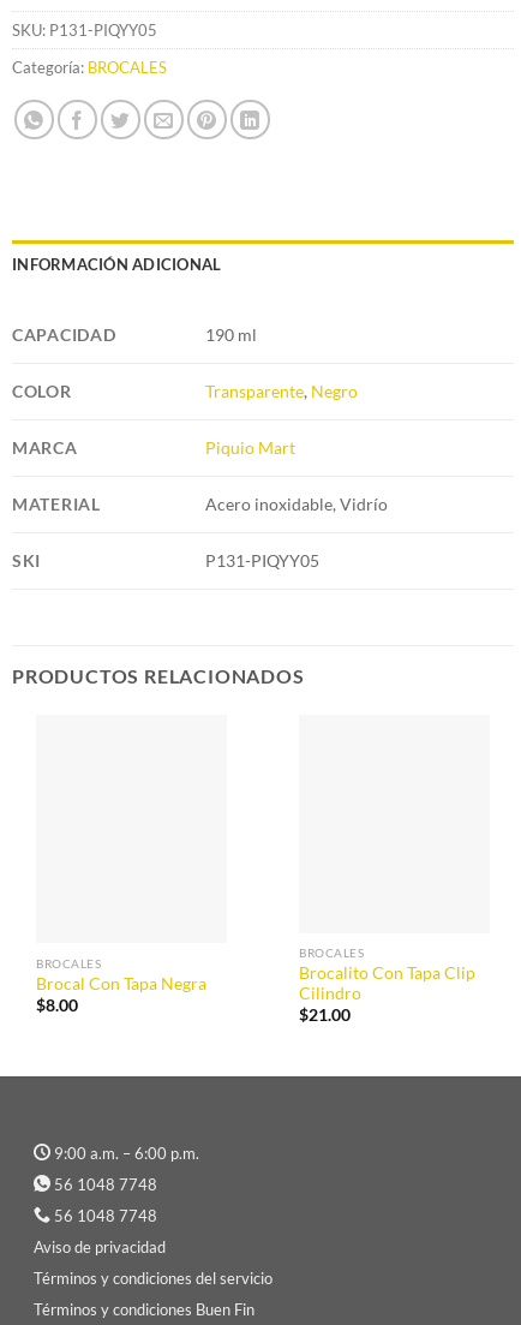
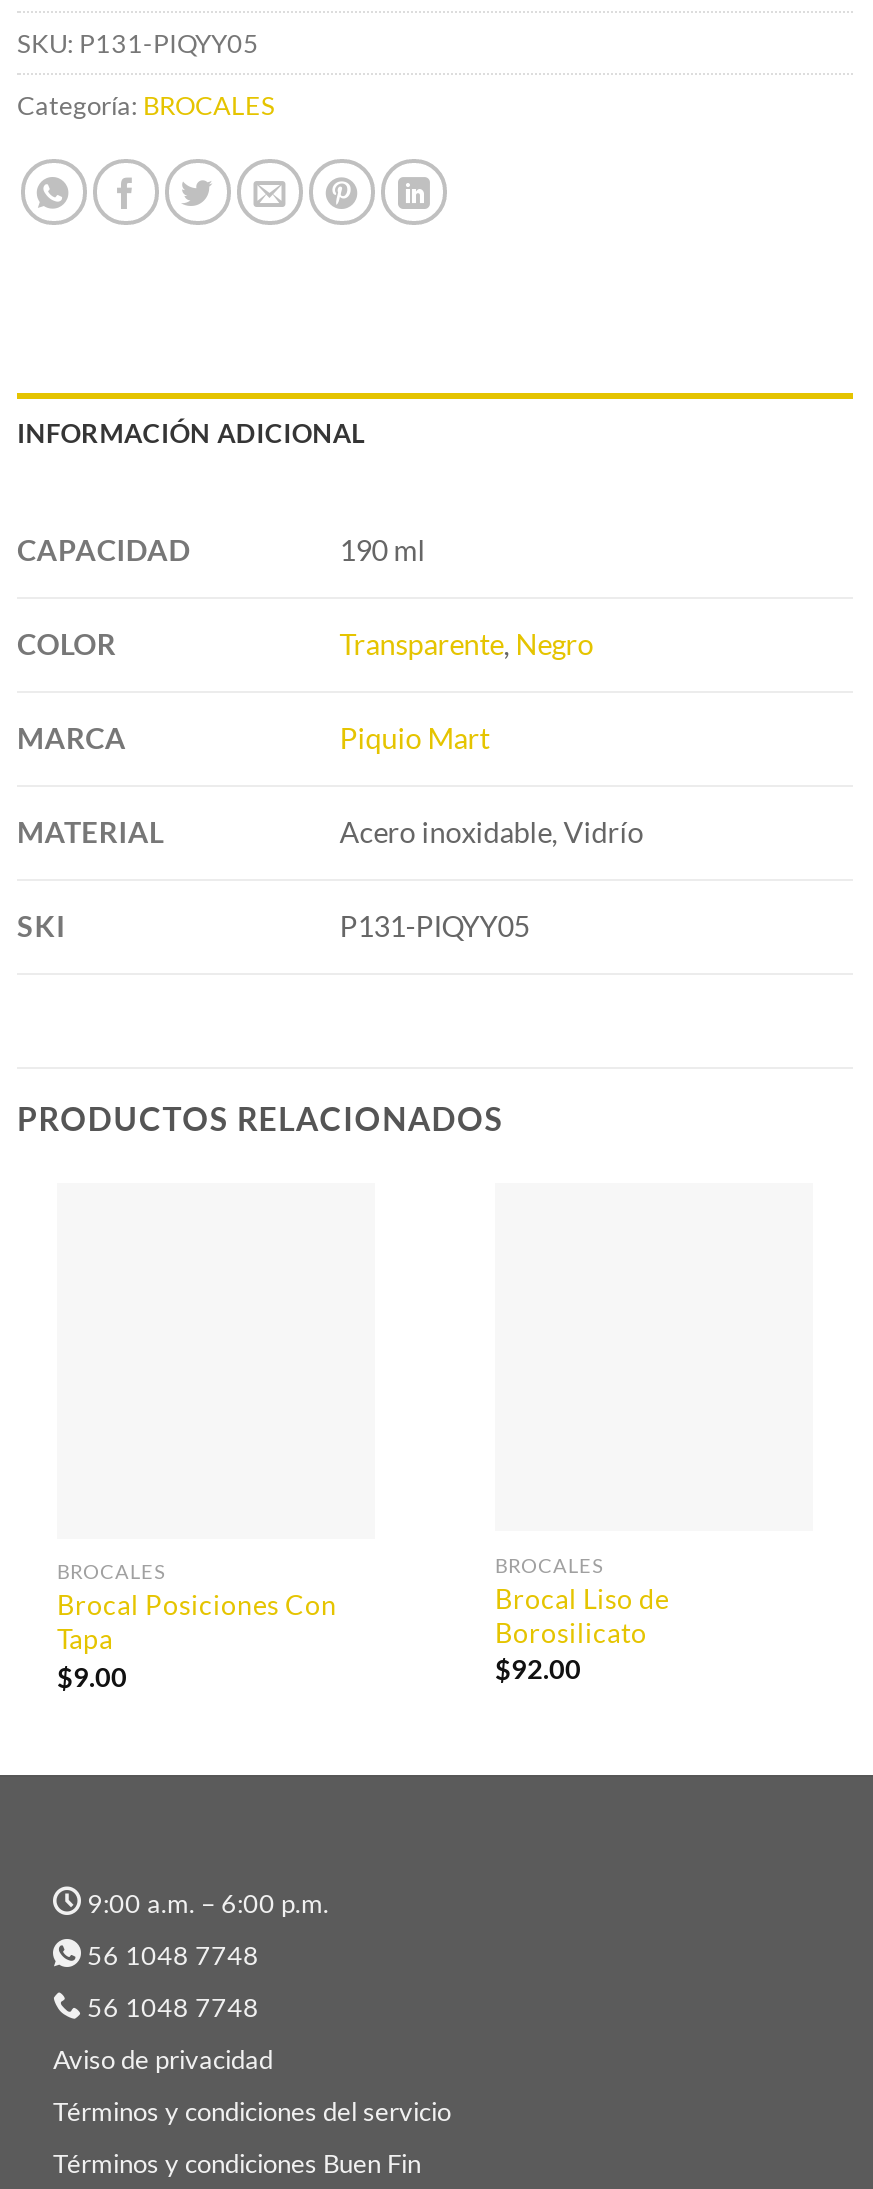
[299,964,475,1025] Brocalito Con Tapa Clip | Cilindro | $21.00 -> [495,1582,669,1685] Brocal Liso de | Borosilicato | $92.00
[36,974,206,1016] Brocal Con Tapa Negra | $8.00 -> [57,1589,337,1692] Brocal Posiciones Con | Tapa | $9.00

